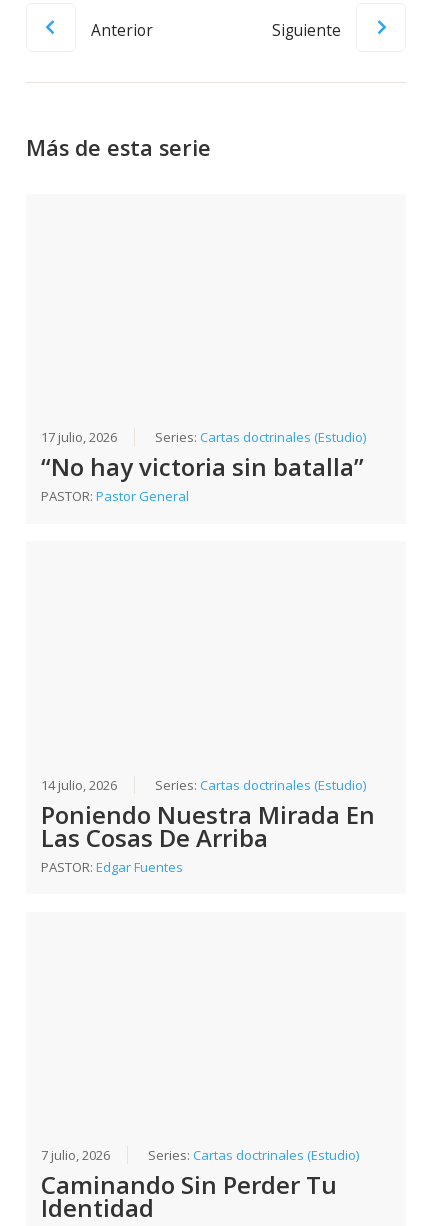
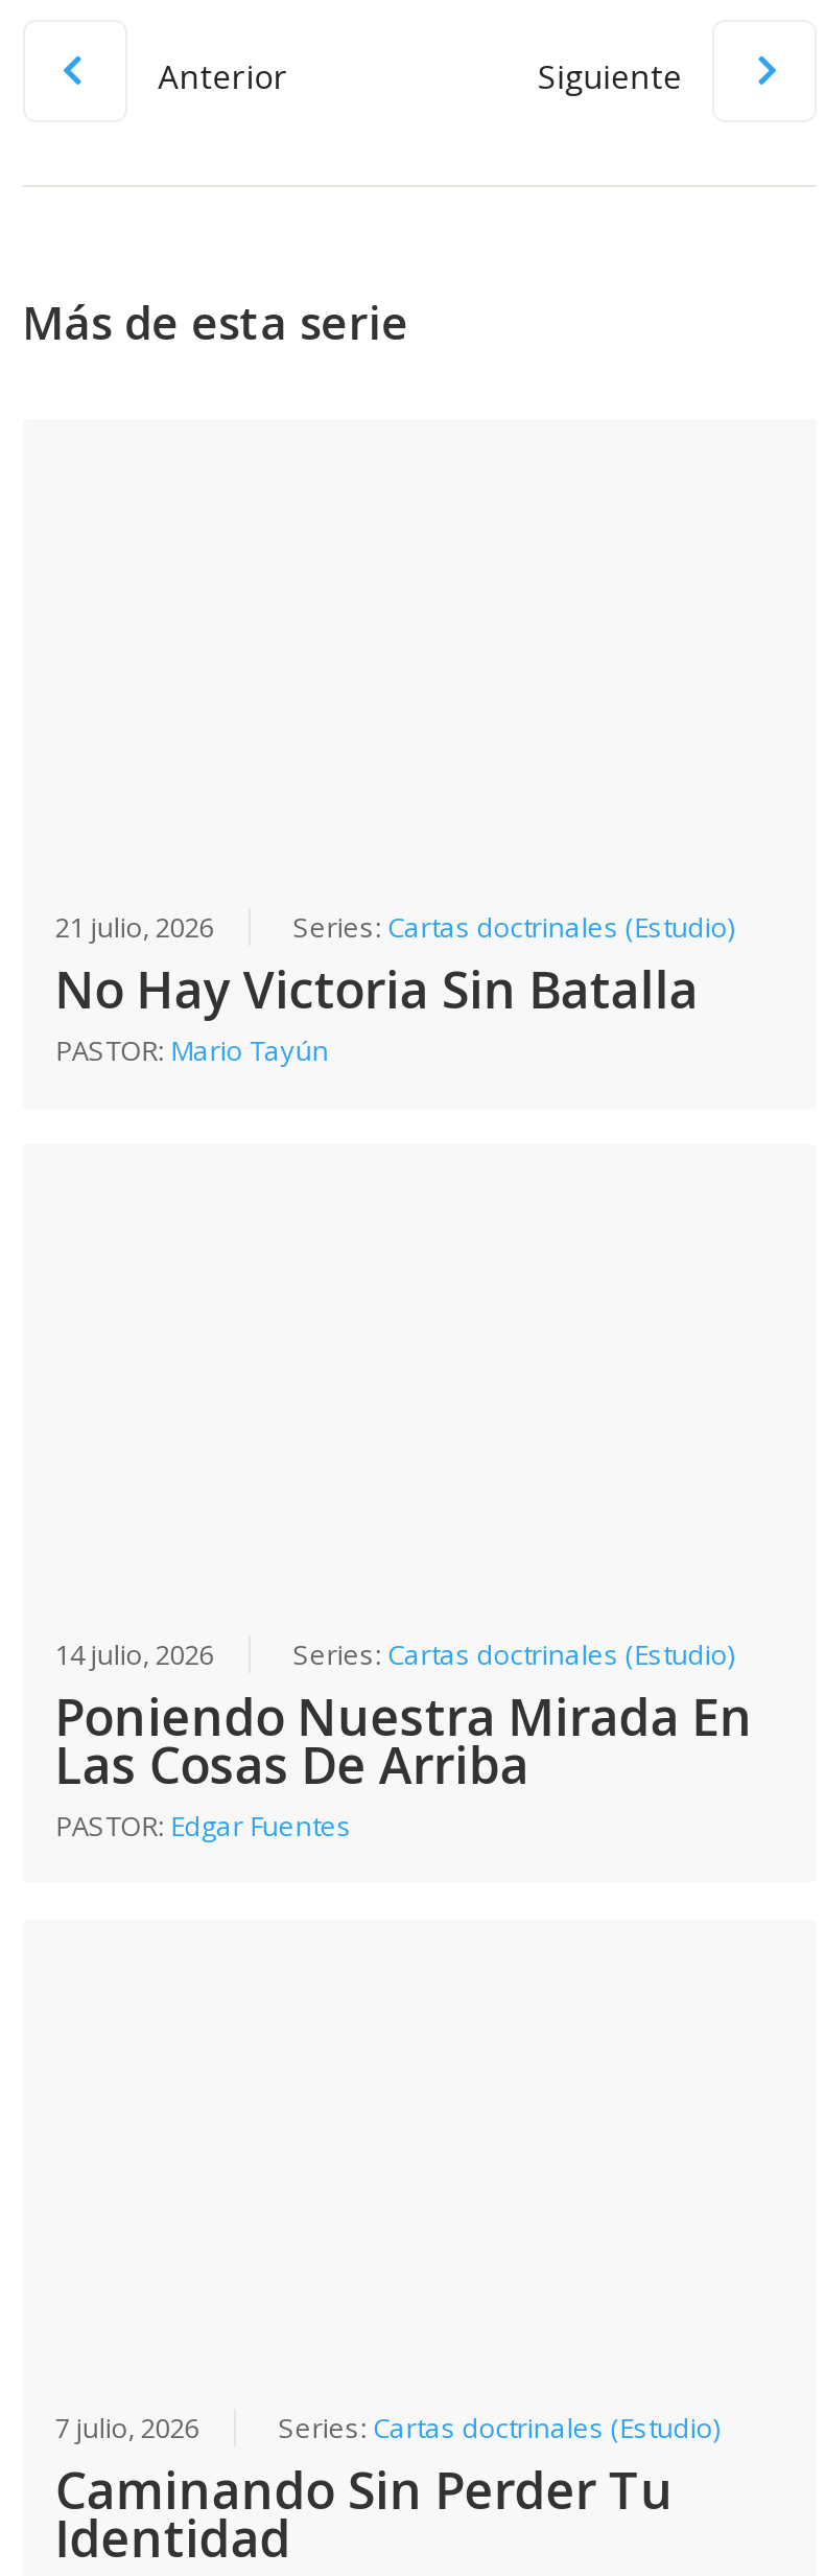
[41,428,117,446] 17 julio, 2026 -> [55,909,214,946] 21 julio, 2026
[41,450,364,505] “No hay victoria sin batalla” | PASTOR: Pastor General -> [55,955,698,1069] No Hay Victoria Sin Batalla | PASTOR: Mario Tayún

